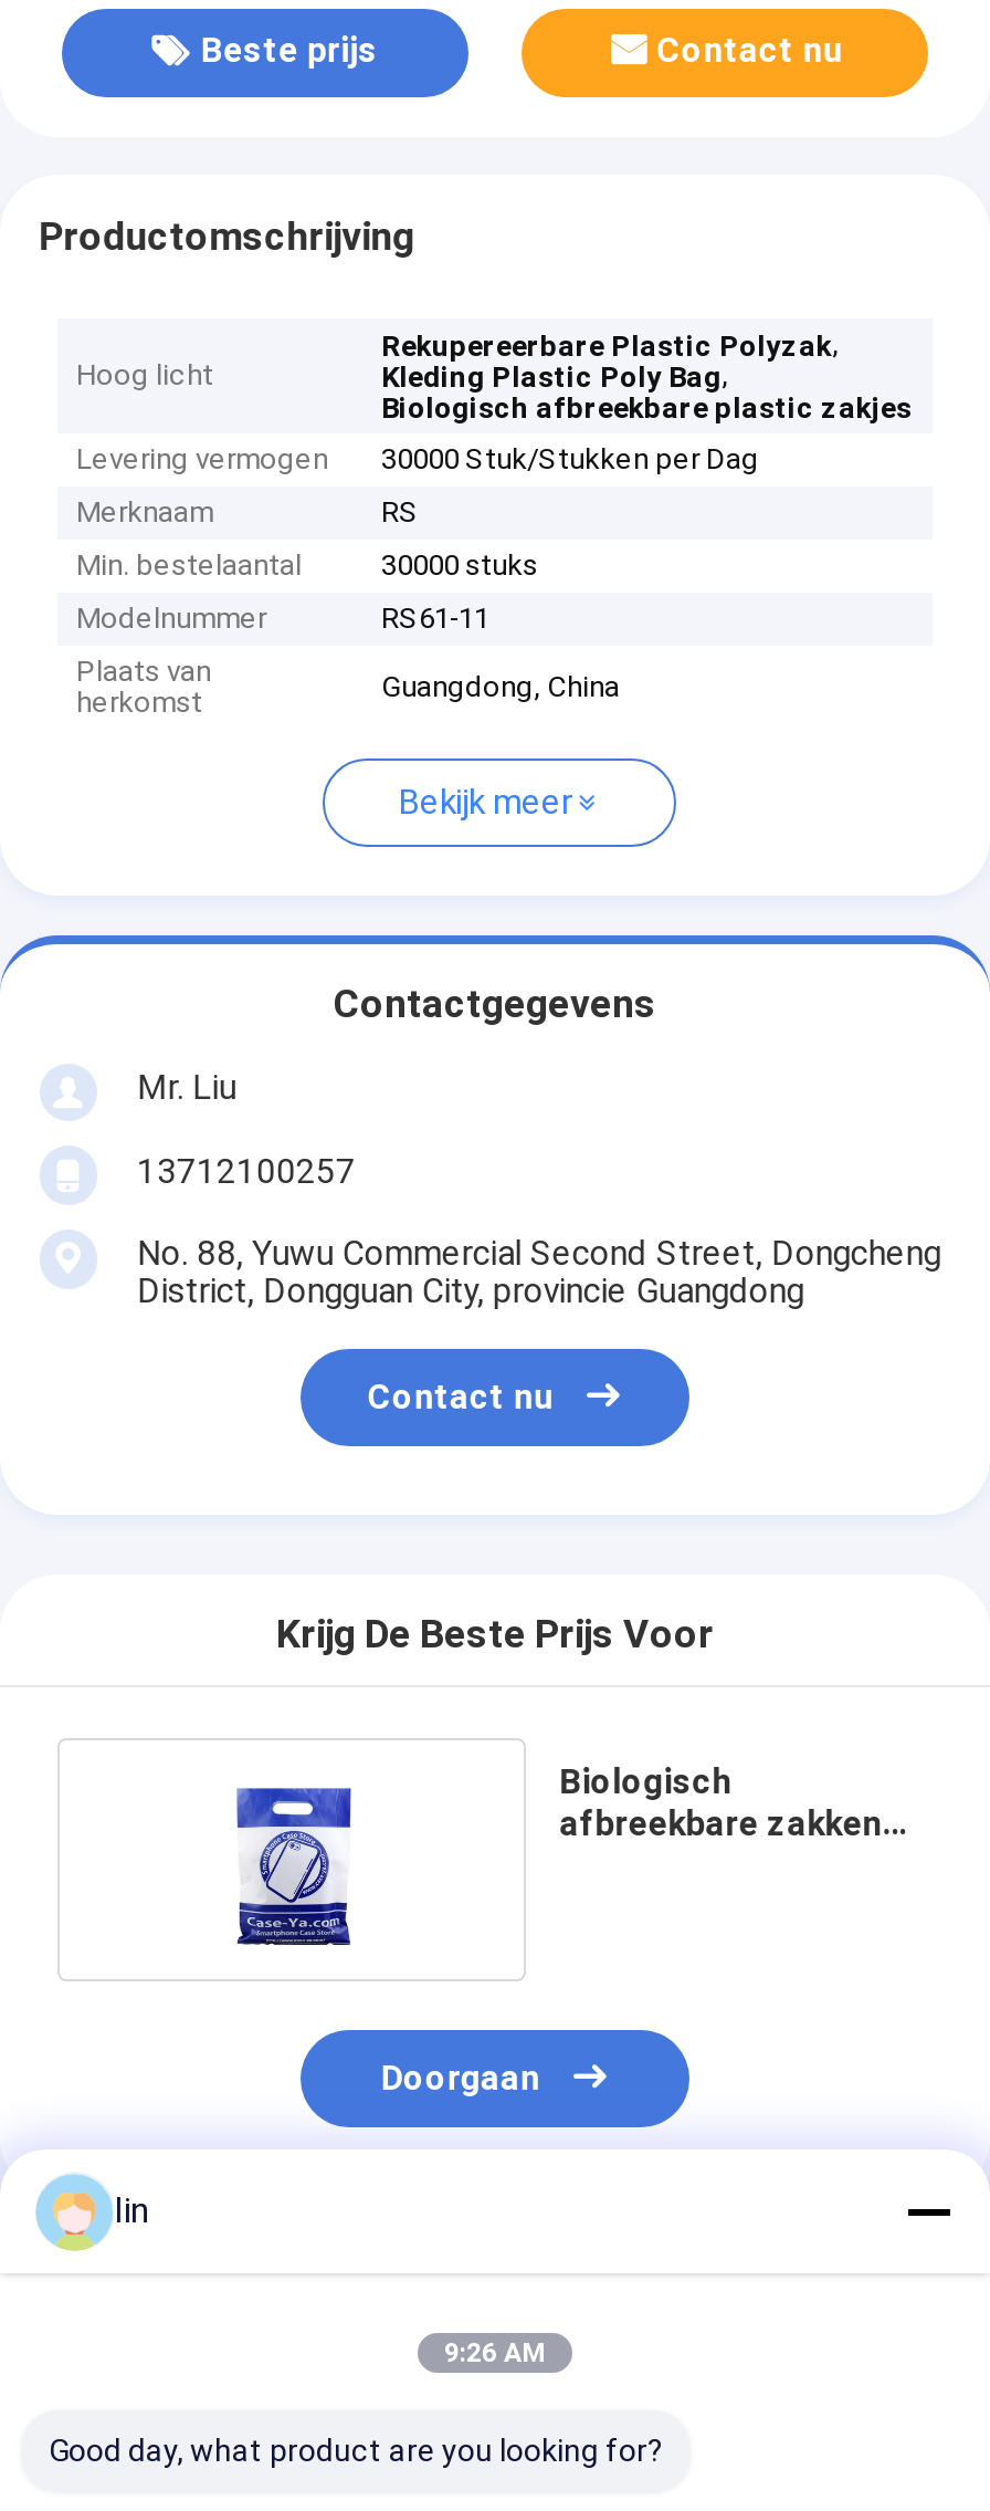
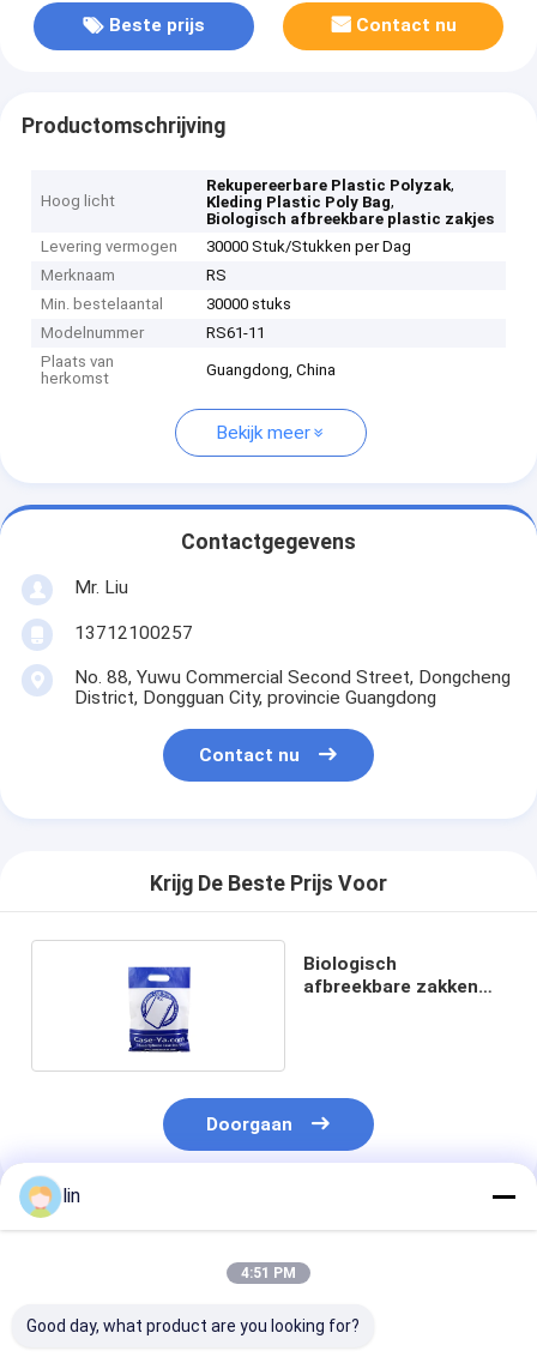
[444,2337,546,2368] 9:26 AM -> [241,1265,296,1281] 4:51 PM

